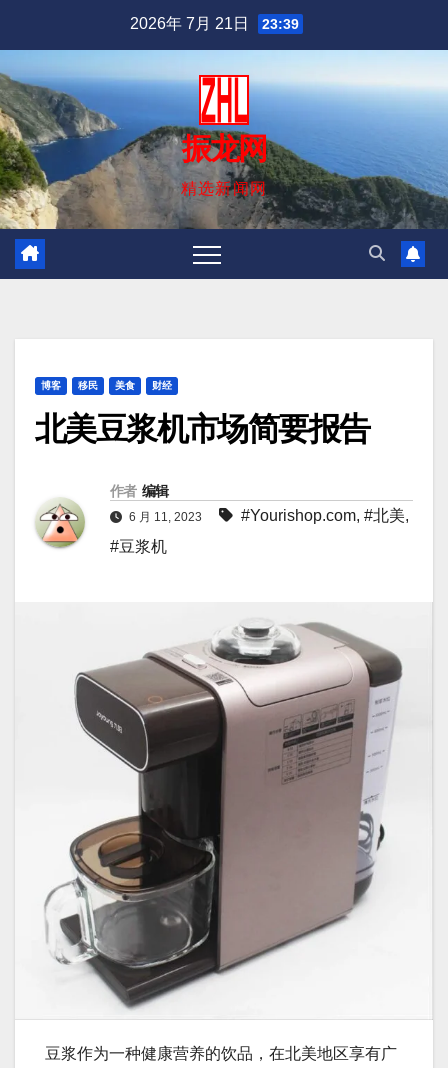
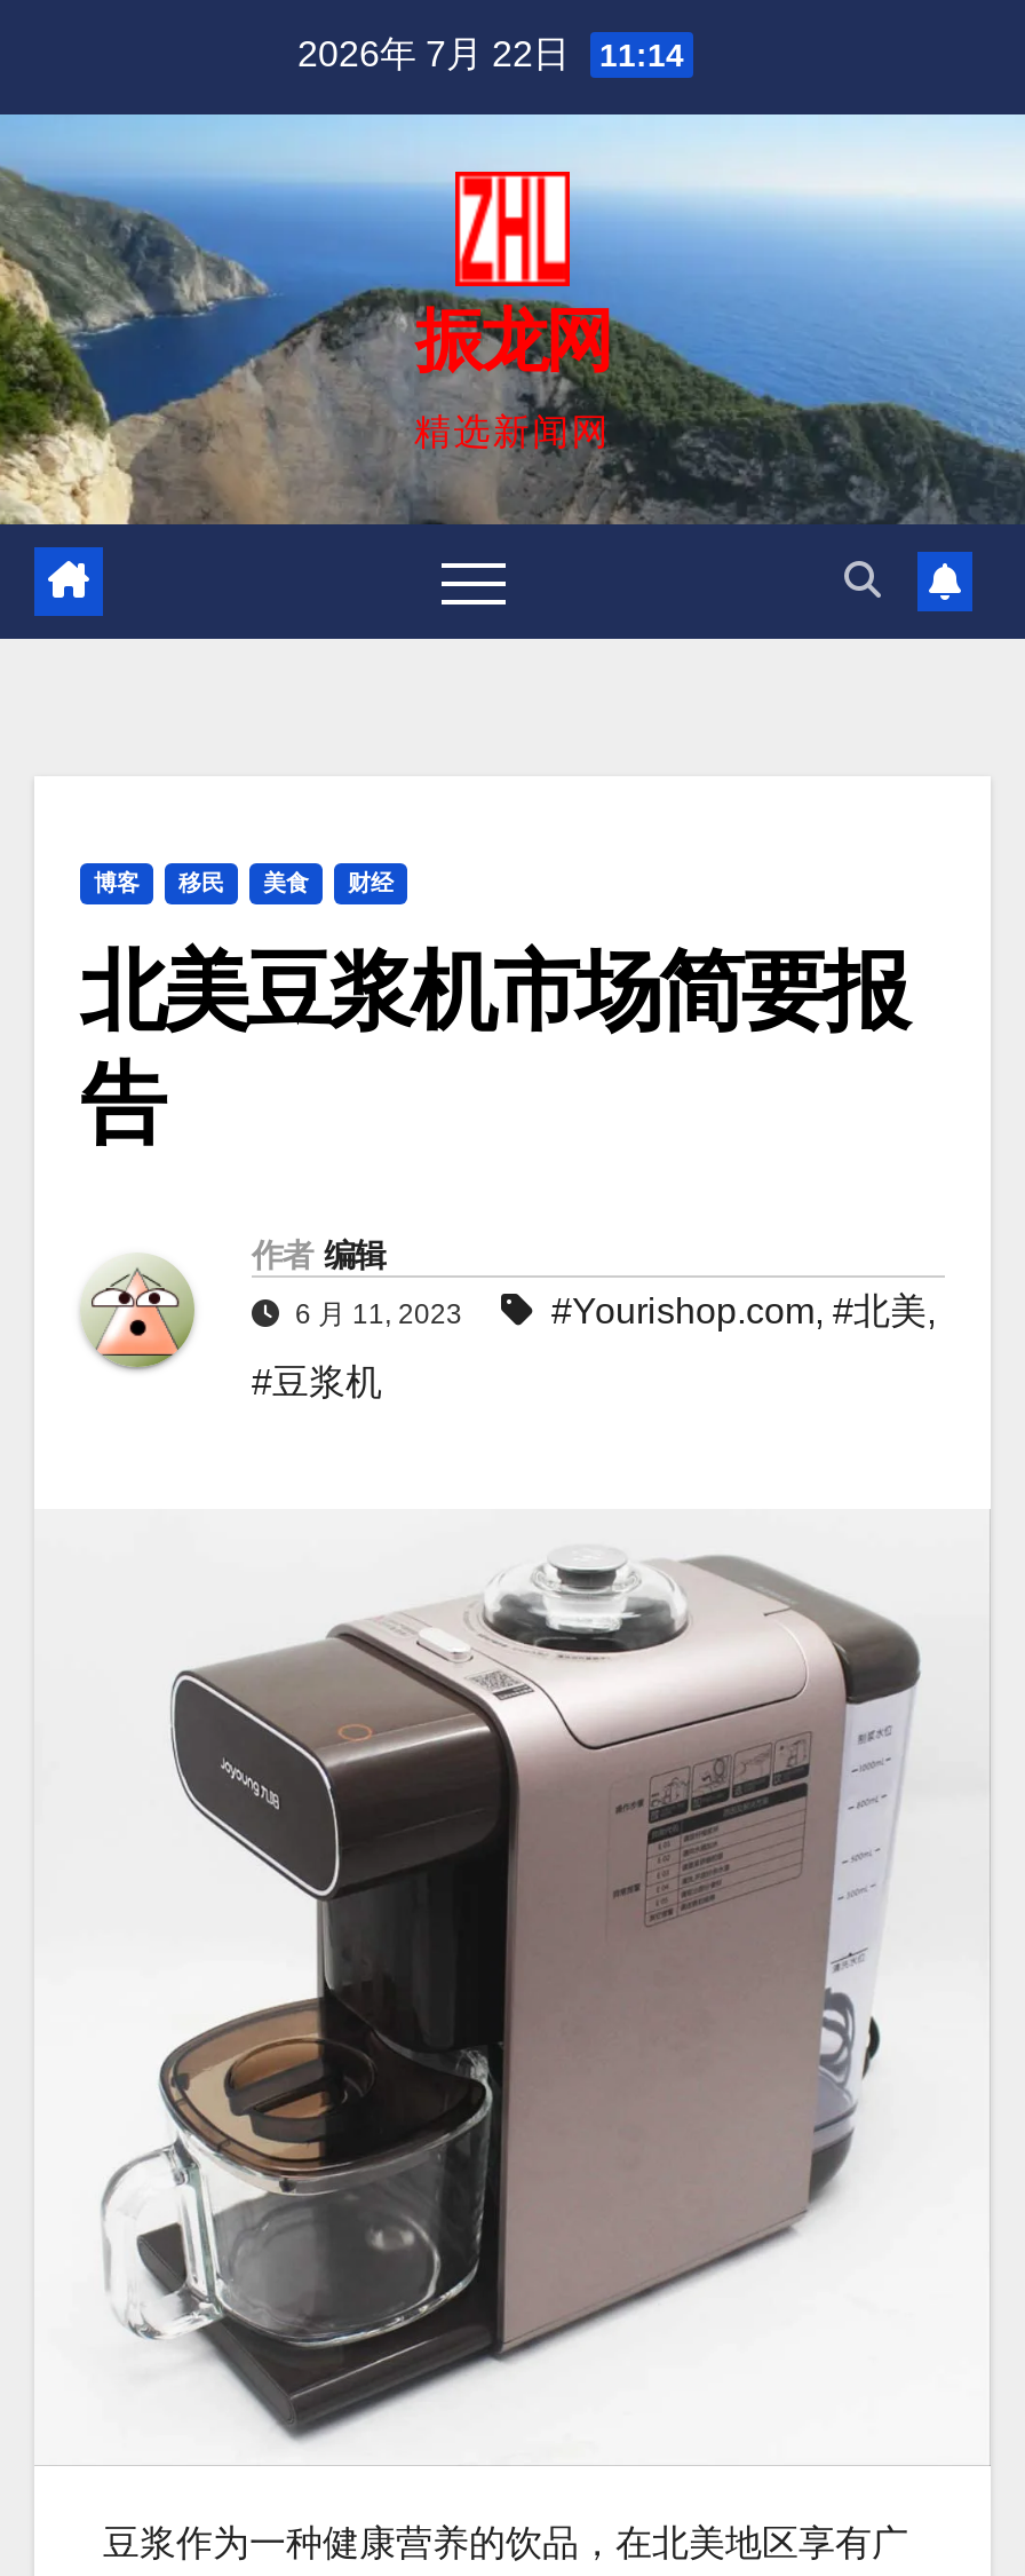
[130,15,299,32] 2026年 7月 21日 23:39 -> [297,34,684,73] 2026年 7月 22日 11:14
[37,492,85,549] [image] -> [87,1257,194,1385] [image]

